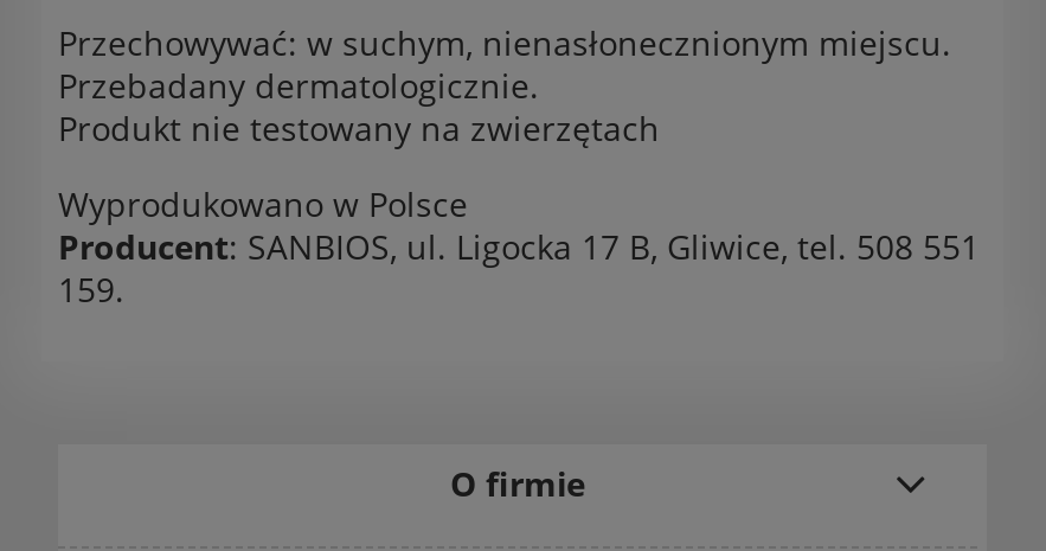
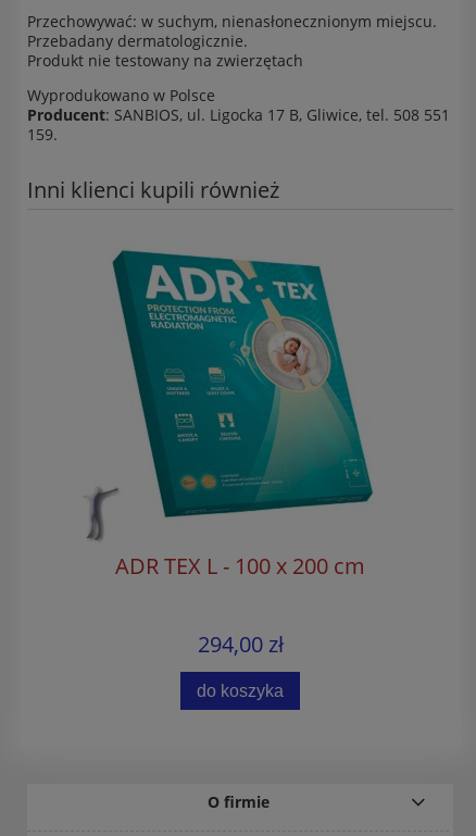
none -> [27,175,279,204] Inni klienci kupili również
none -> [87,249,374,700] [image] | ADR TEX L - 100 x 200 cm | 294,00 zł | do koszyka

